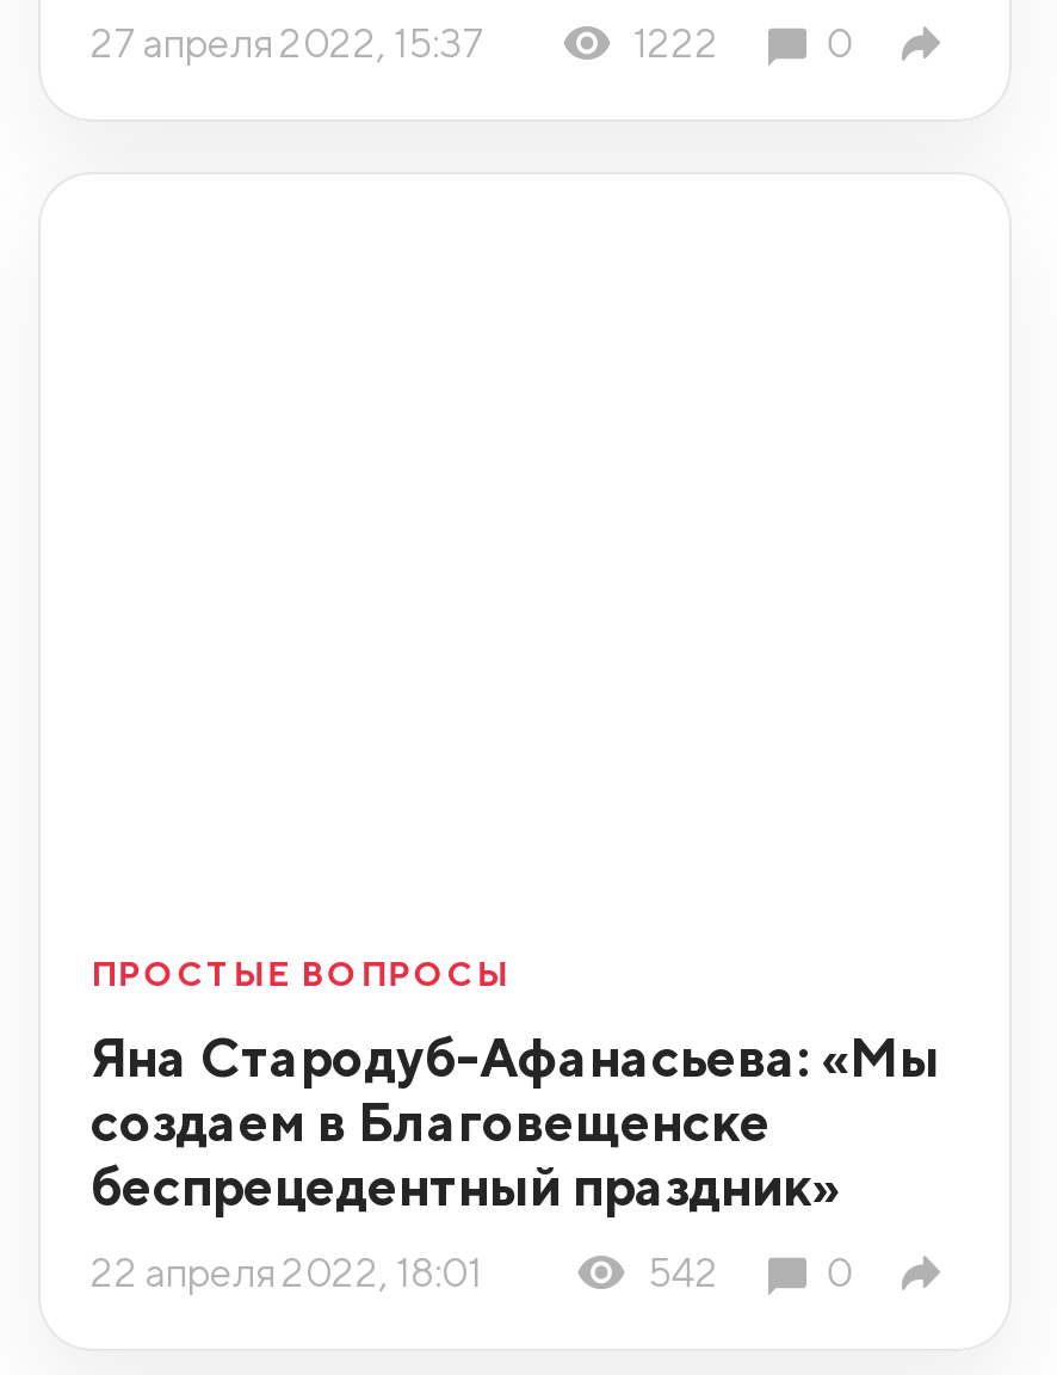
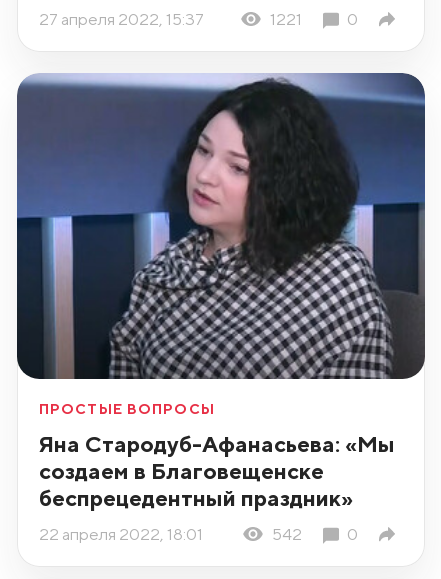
[633,20,719,68] 1222 -> [270,9,302,29] 1221
none -> [16,72,426,380] [image]

